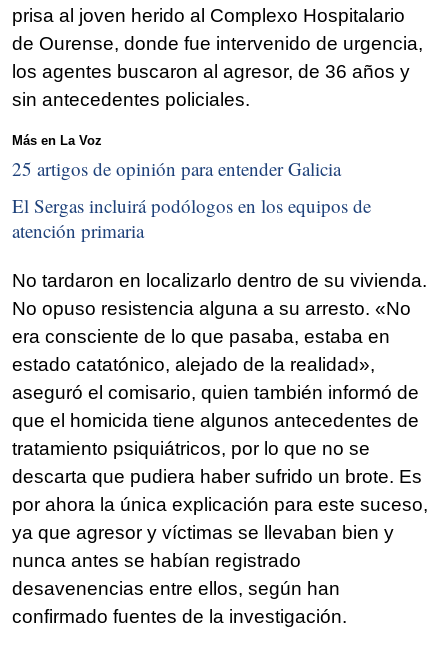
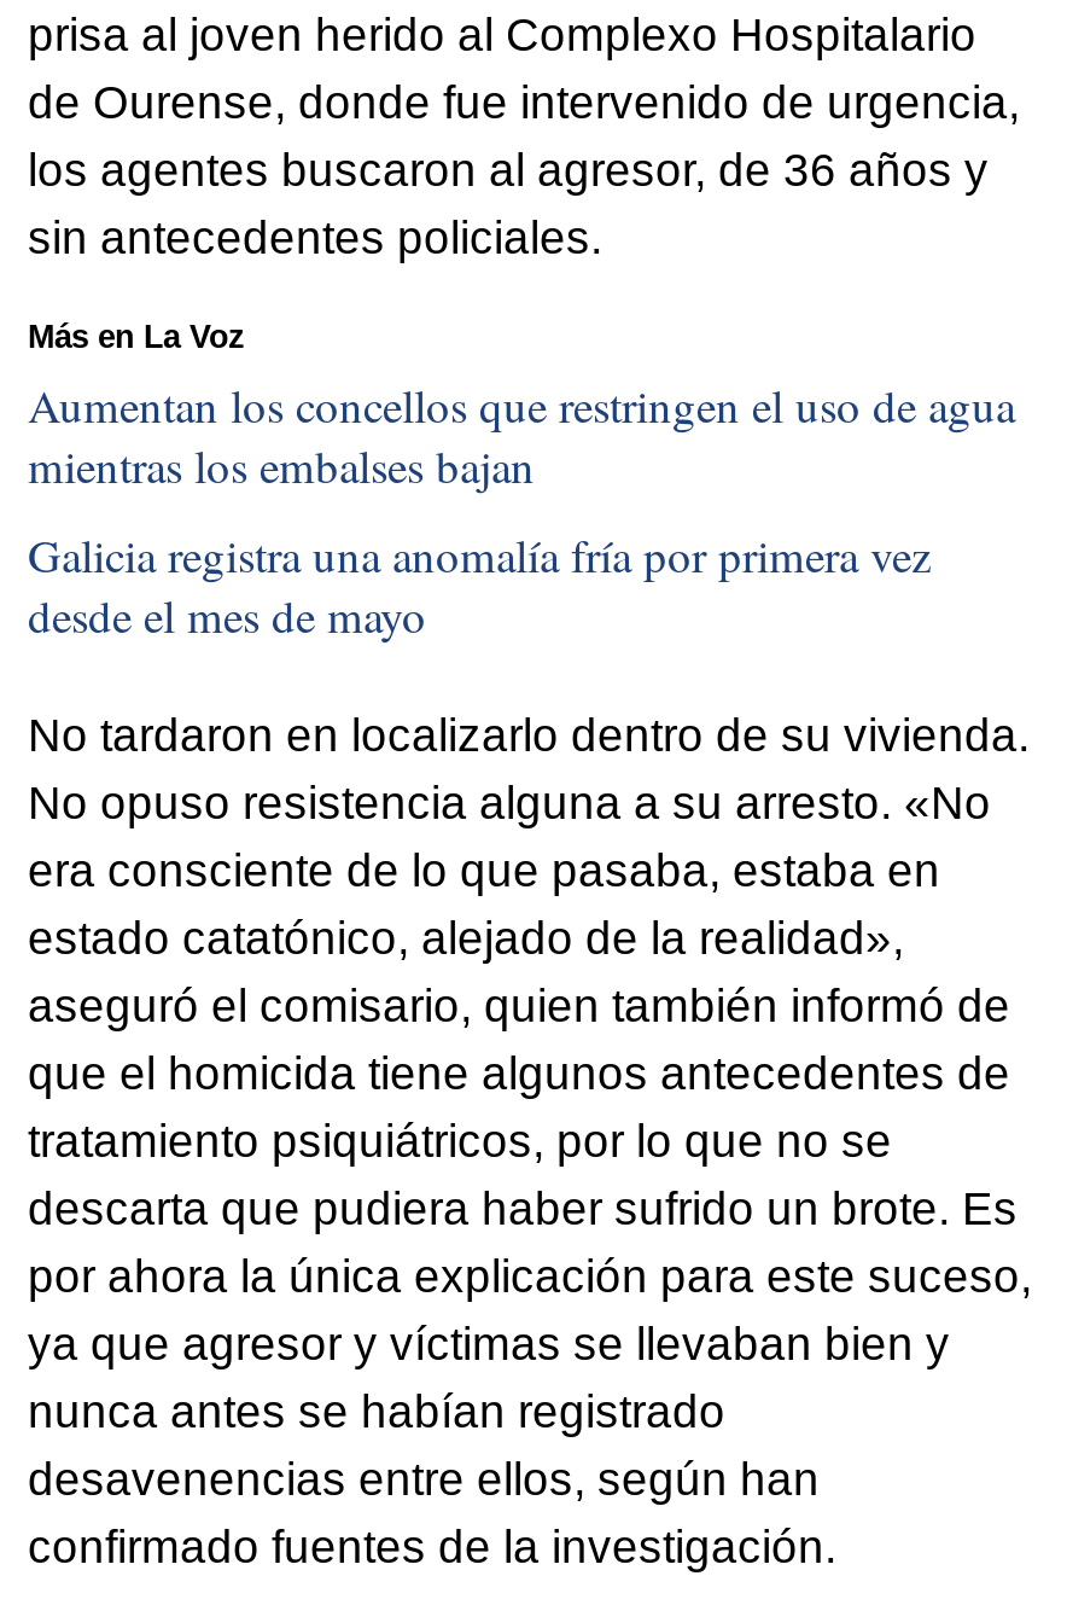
[12,156,341,181] 25 artigos de opinión para entender Galicia -> [28,374,1015,494] Aumentan los concellos que restringen el uso de agua | mientras los embalses bajan
[12,193,371,243] El Sergas incluirá podólogos en los equipos de | atención primaria -> [28,525,931,645] Galicia registra una anomalía fría por primera vez | desde el mes de mayo

